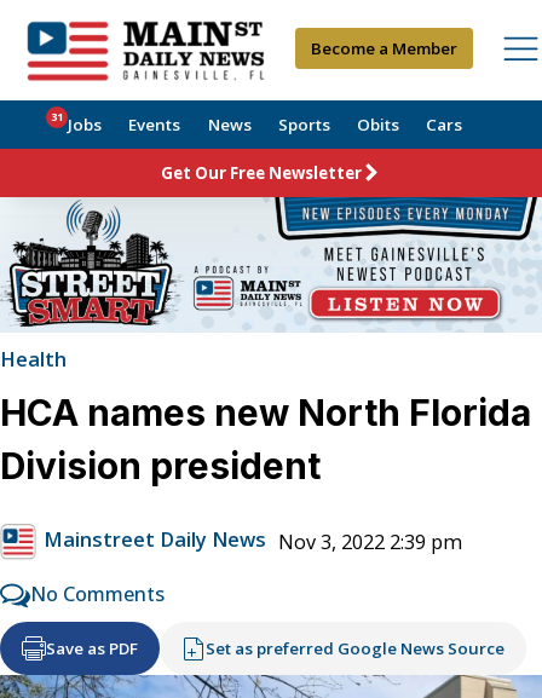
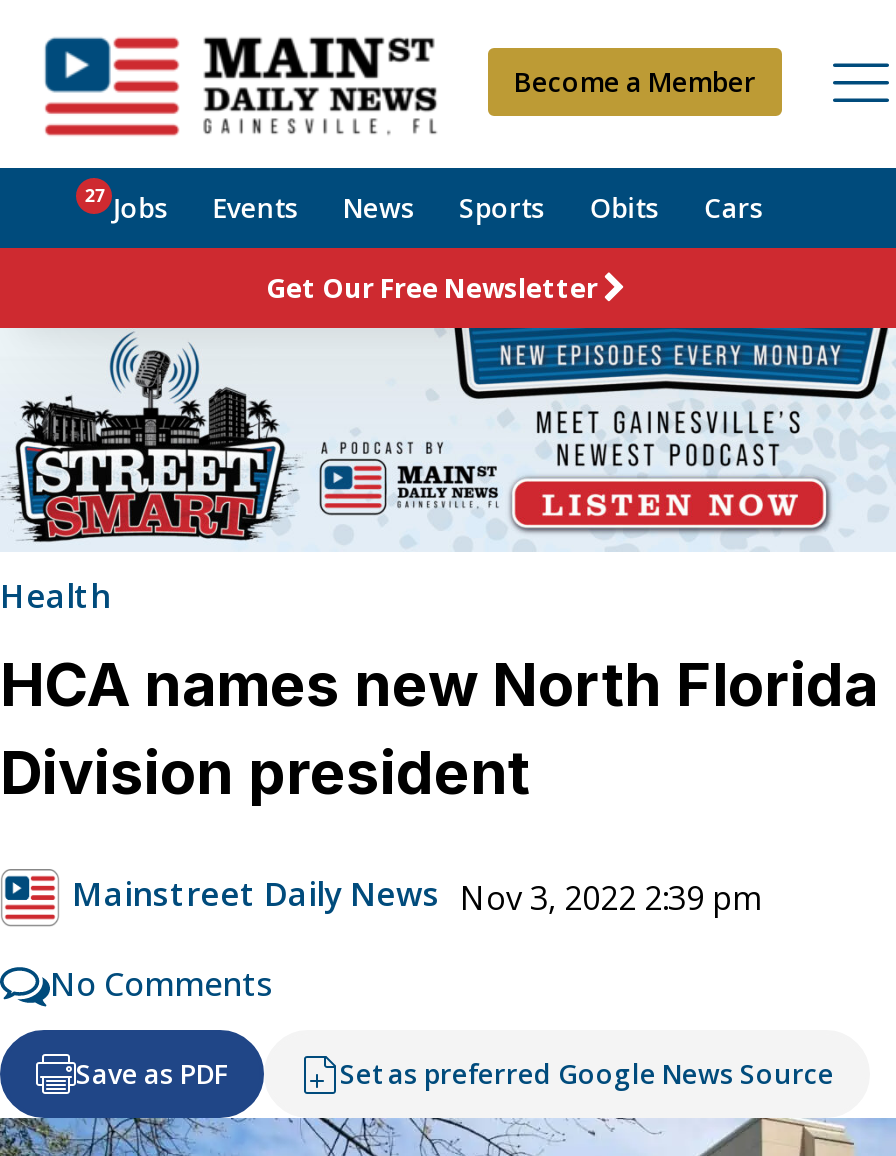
[51,109,462,135] 31 Jobs Events News Sports Obits Cars -> [85,182,764,226] 27 Jobs Events News Sports Obits Cars

